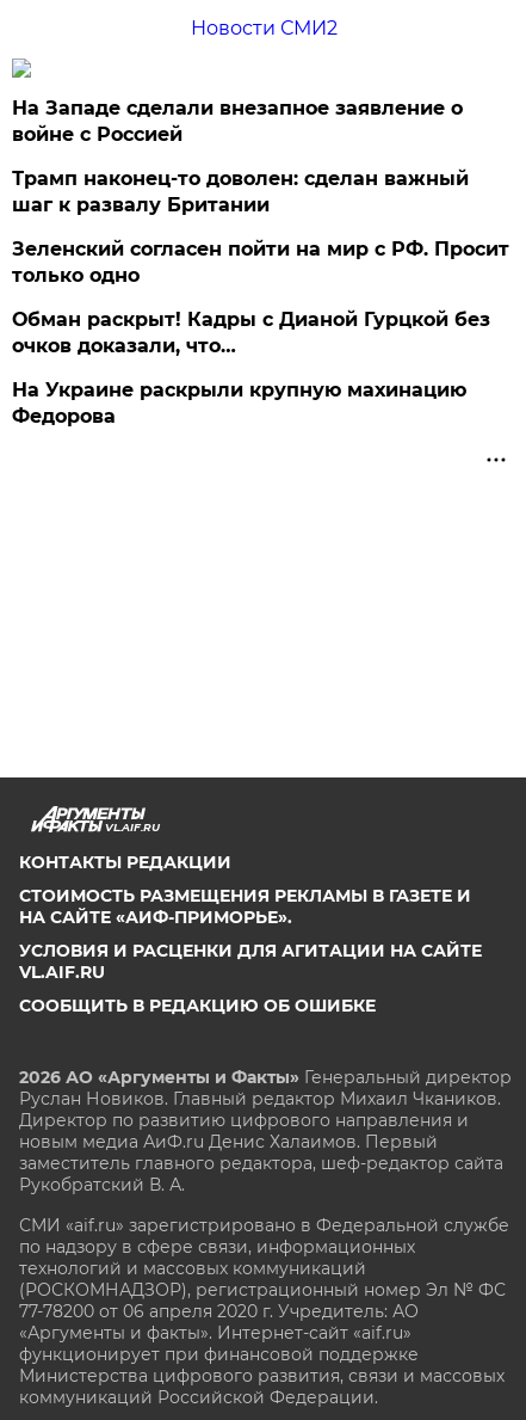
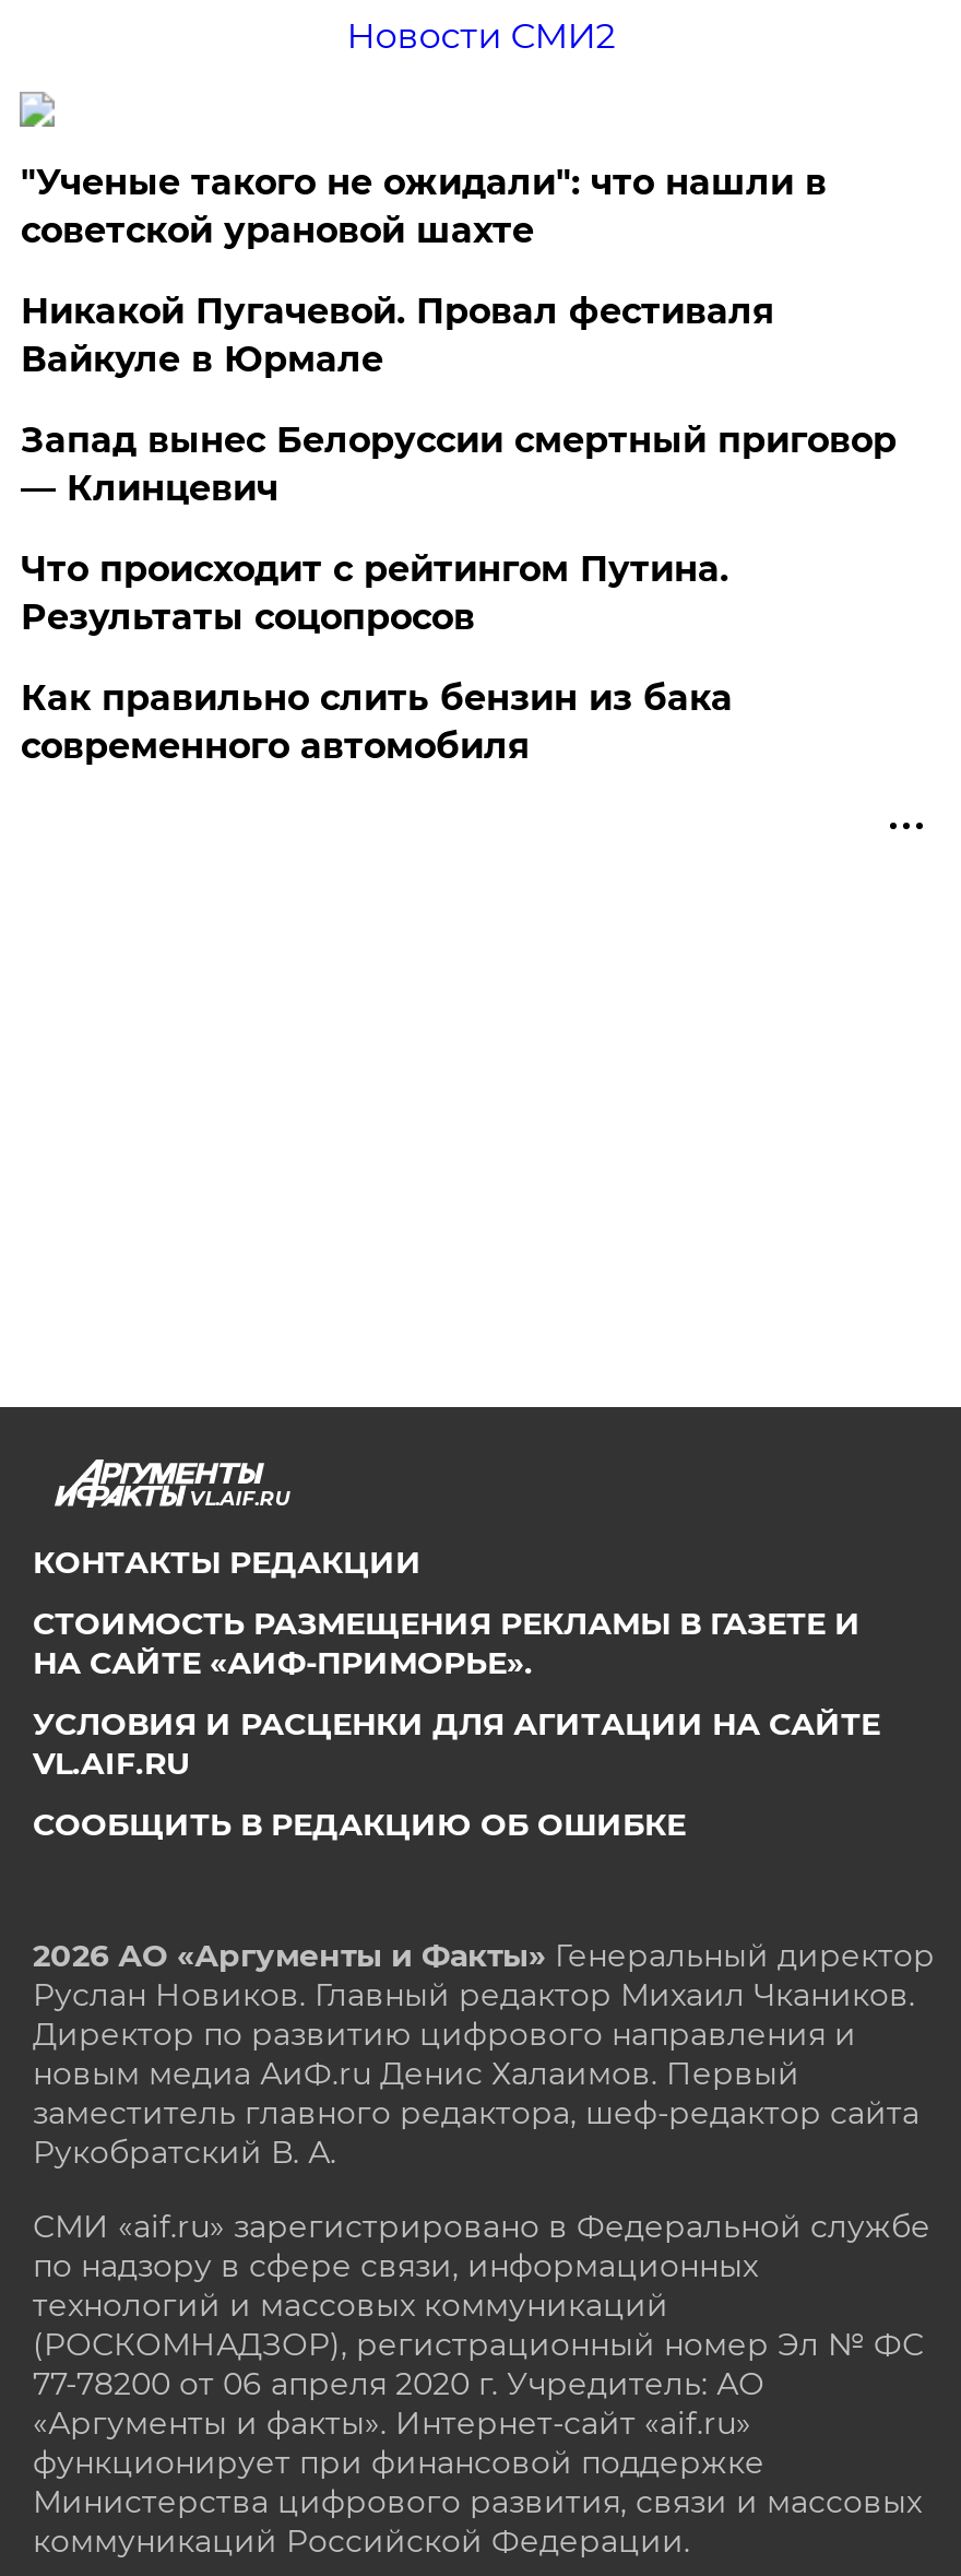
[12,97,463,146] На Западе сделали внезапное заявление о | войне с Россией -> [21,161,826,251] "Ученые такого не ожидали": что нашли в | советской урановой шахте
[12,168,469,217] Трамп наконец-то доволен: сделан важный | шаг к развалу Британии -> [21,290,774,380] Никакой Пугачевой. Провал фестиваля | Вайкуле в Юрмале
[12,238,510,287] Зеленский согласен пойти на мир с РФ. Просит | только одно -> [21,419,896,509] Запад вынес Белоруссии смертный приговор | — Клинцевич
[12,308,491,357] Обман раскрыт! Кадры с Дианой Гурцкой без | очков доказали, что… -> [21,548,728,638] Что происходит с рейтингом Путина. | Результаты соцопросов
[12,379,467,428] На Украине раскрыли крупную махинацию | Федорова -> [21,677,733,766] Как правильно слить бензин из бака | современного автомобиля

